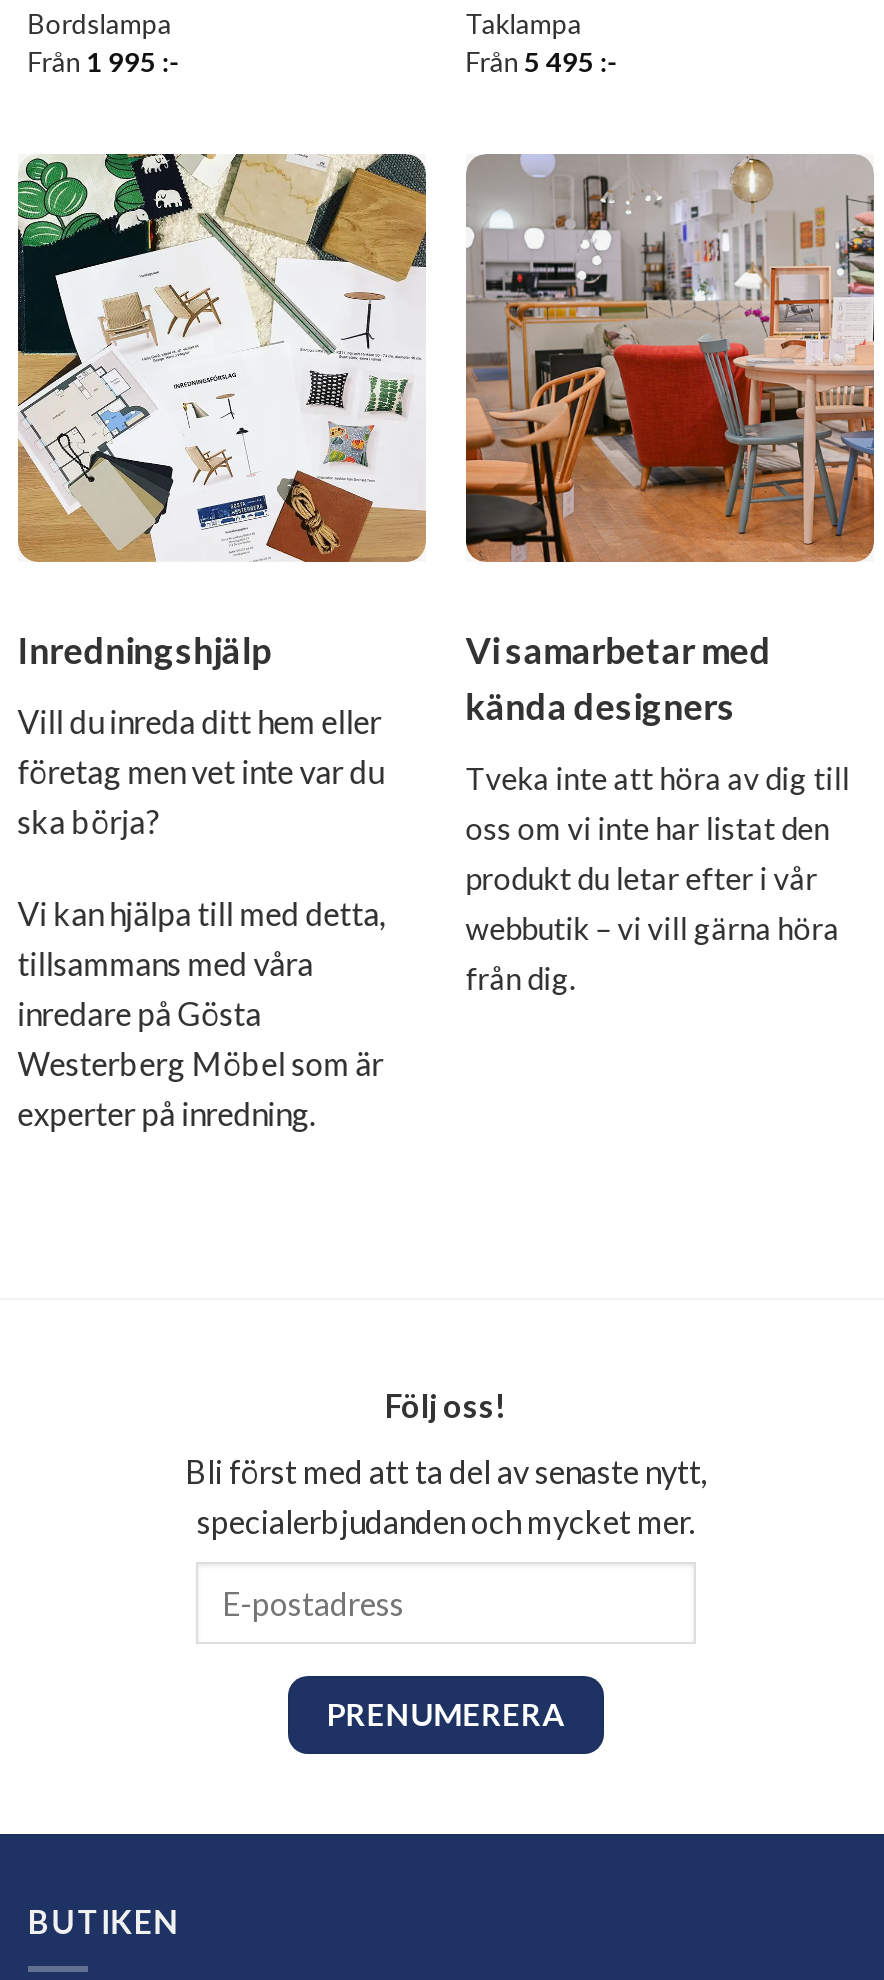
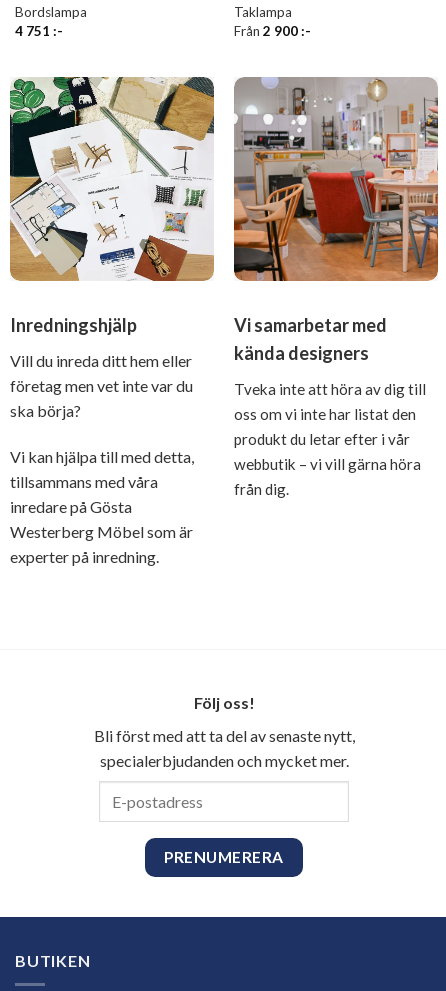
[28,46,182,78] Från 1 995:- -> [15,23,63,39] 4 751:-
[466,46,620,78] Från 5 495:- -> [234,23,311,39] Från 2 900:-

